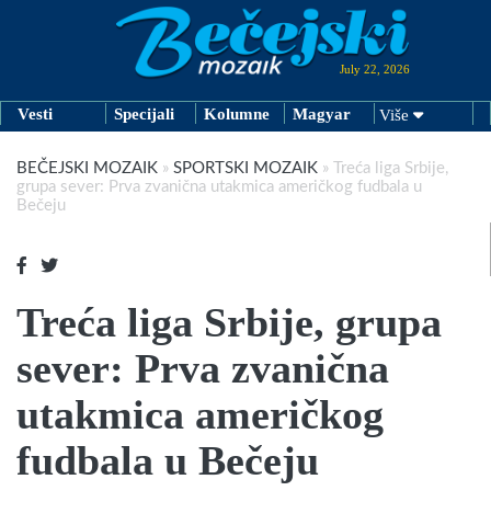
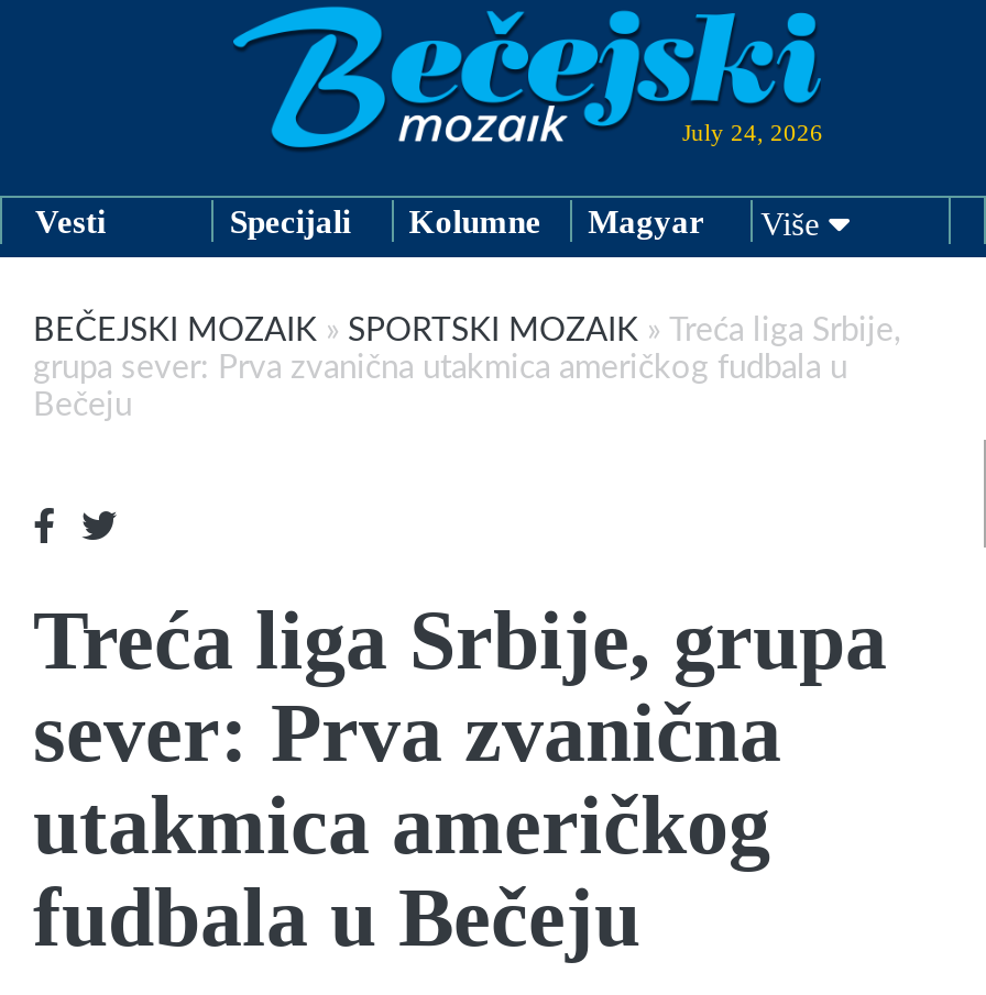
[340,62,410,75] July 22, 2026 -> [682,118,823,144] July 24, 2026

